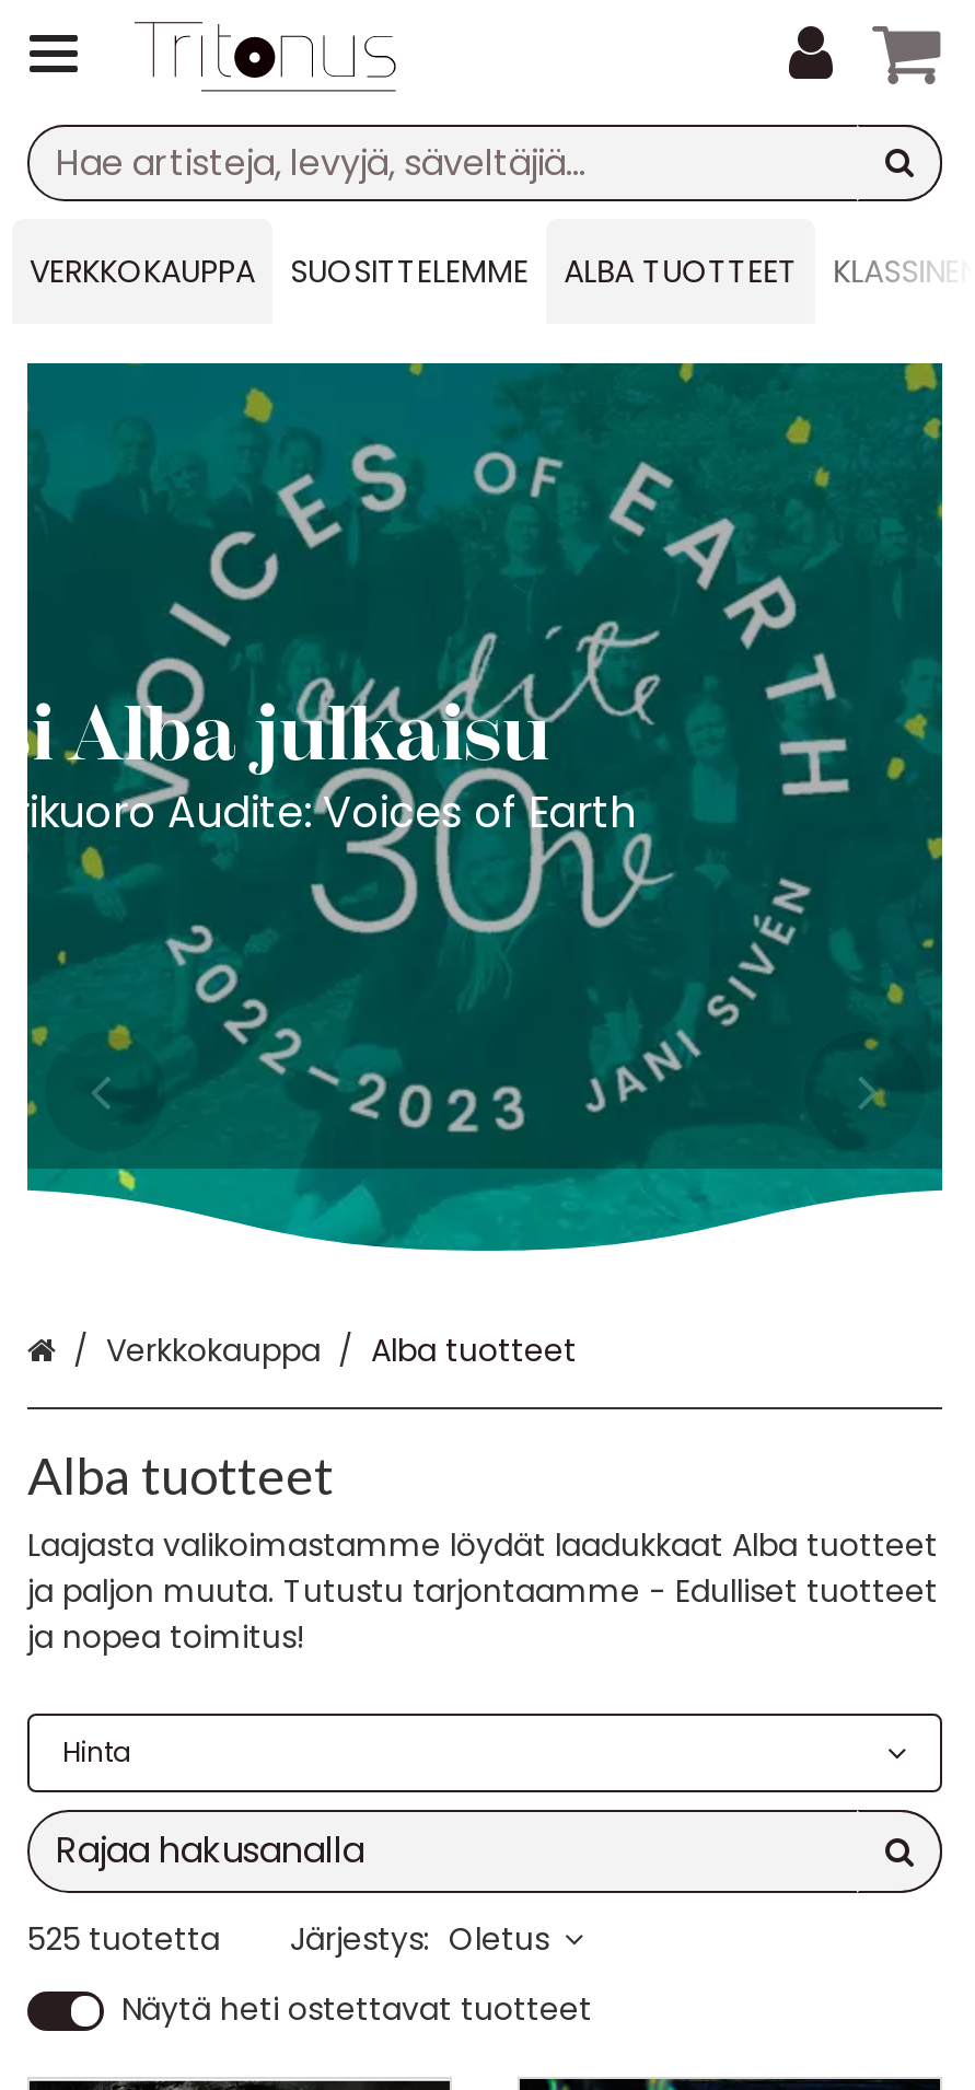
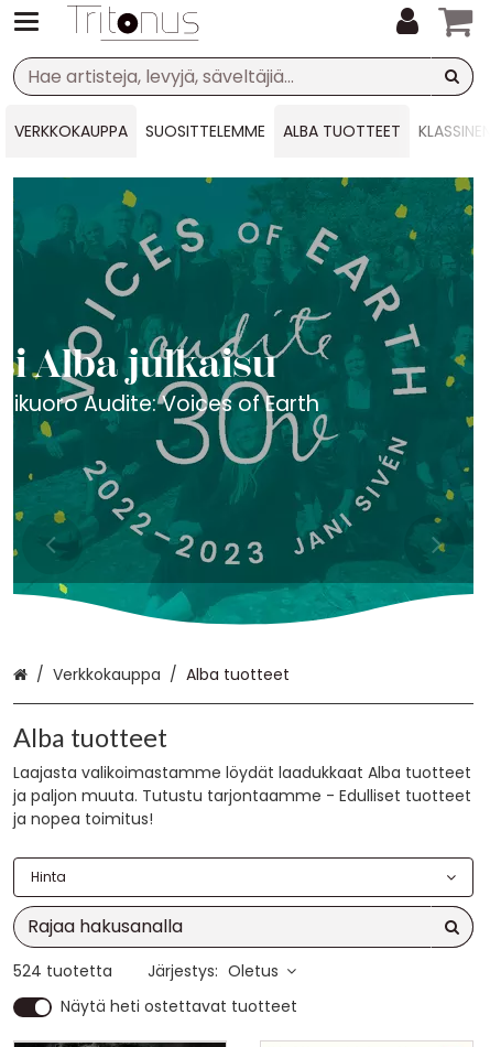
[27,1917,549,1961] 525 tuotetta Järjestys: Oletus -> [13,960,278,982] 524 tuotetta Järjestys: Oletus

